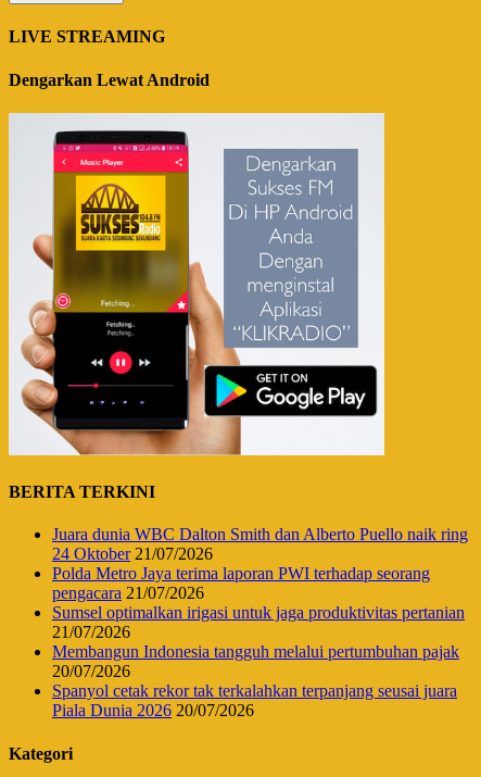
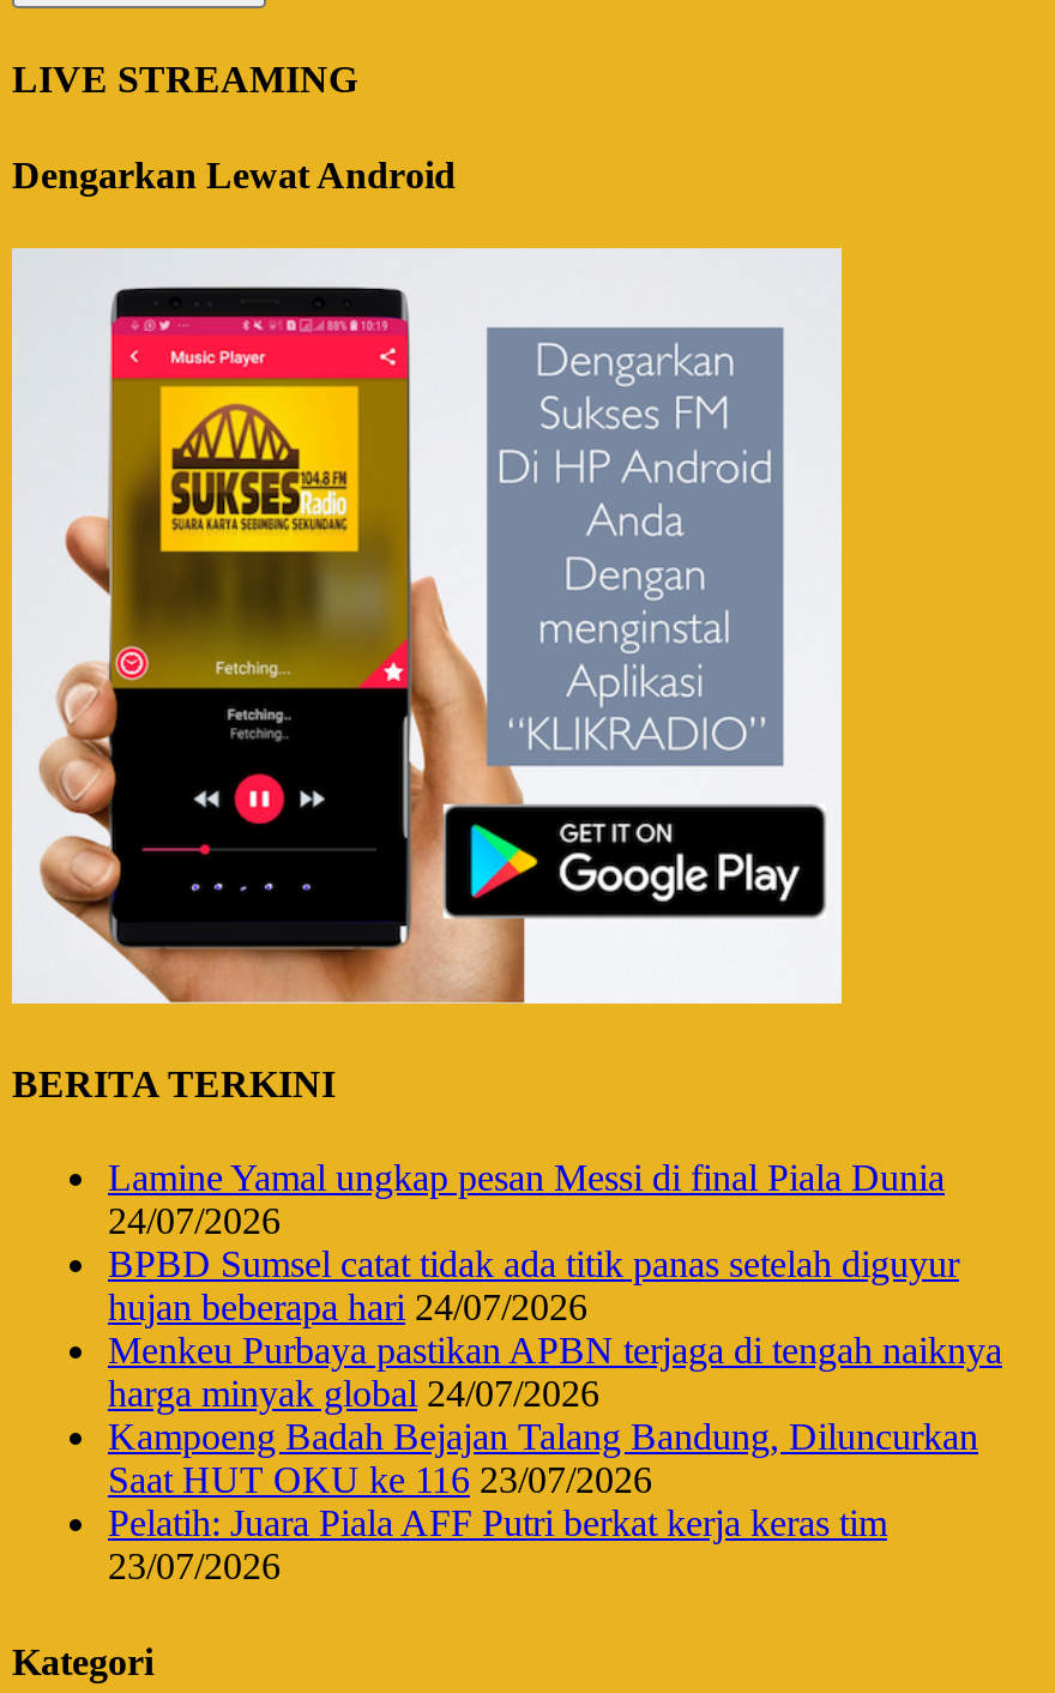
[52,525,468,720] Juara dunia WBC Dalton Smith dan Alberto Puello naik ring | 24 Oktober 21/07/2026 | Polda Metro Jaya terima laporan PWI terhadap seorang | pengacara 21/07/2026 | Sumsel optimalkan irigasi untuk jaga produktivitas pertanian | 21/07/2026 | Membangun Indonesia tangguh melalui pertumbuhan pajak | 20/07/2026 | Spanyol cetak rekor tak terkalahkan terpanjang seusai juara | Piala Dunia 2026 20/07/2026 -> [108,1158,1002,1587] Lamine Yamal ungkap pesan Messi di final Piala Dunia | 24/07/2026 | BPBD Sumsel catat tidak ada titik panas setelah diguyur | hujan beberapa hari 24/07/2026 | Menkeu Purbaya pastikan APBN terjaga di tengah naiknya | harga minyak global 24/07/2026 | Kampoeng Badah Bejajan Talang Bandung, Diluncurkan | Saat HUT OKU ke 116 23/07/2026 | Pelatih: Juara Piala AFF Putri berkat kerja keras tim | 23/07/2026

